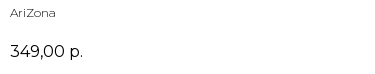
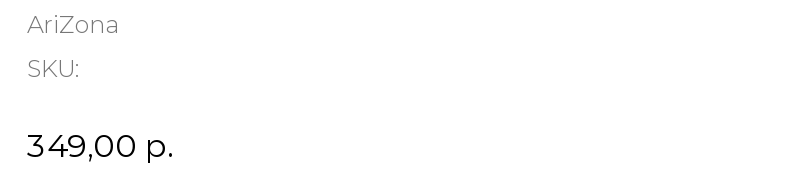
none -> [27,53,79,83] SKU:

